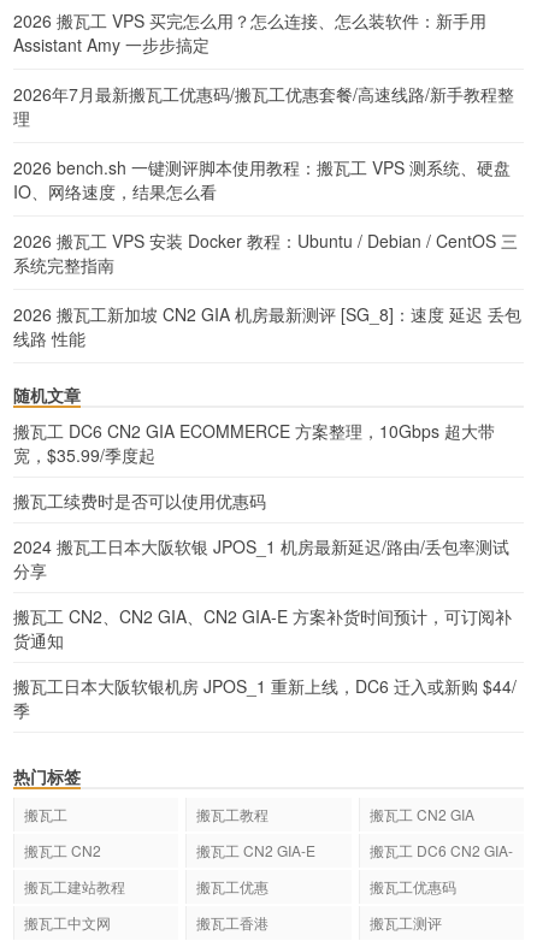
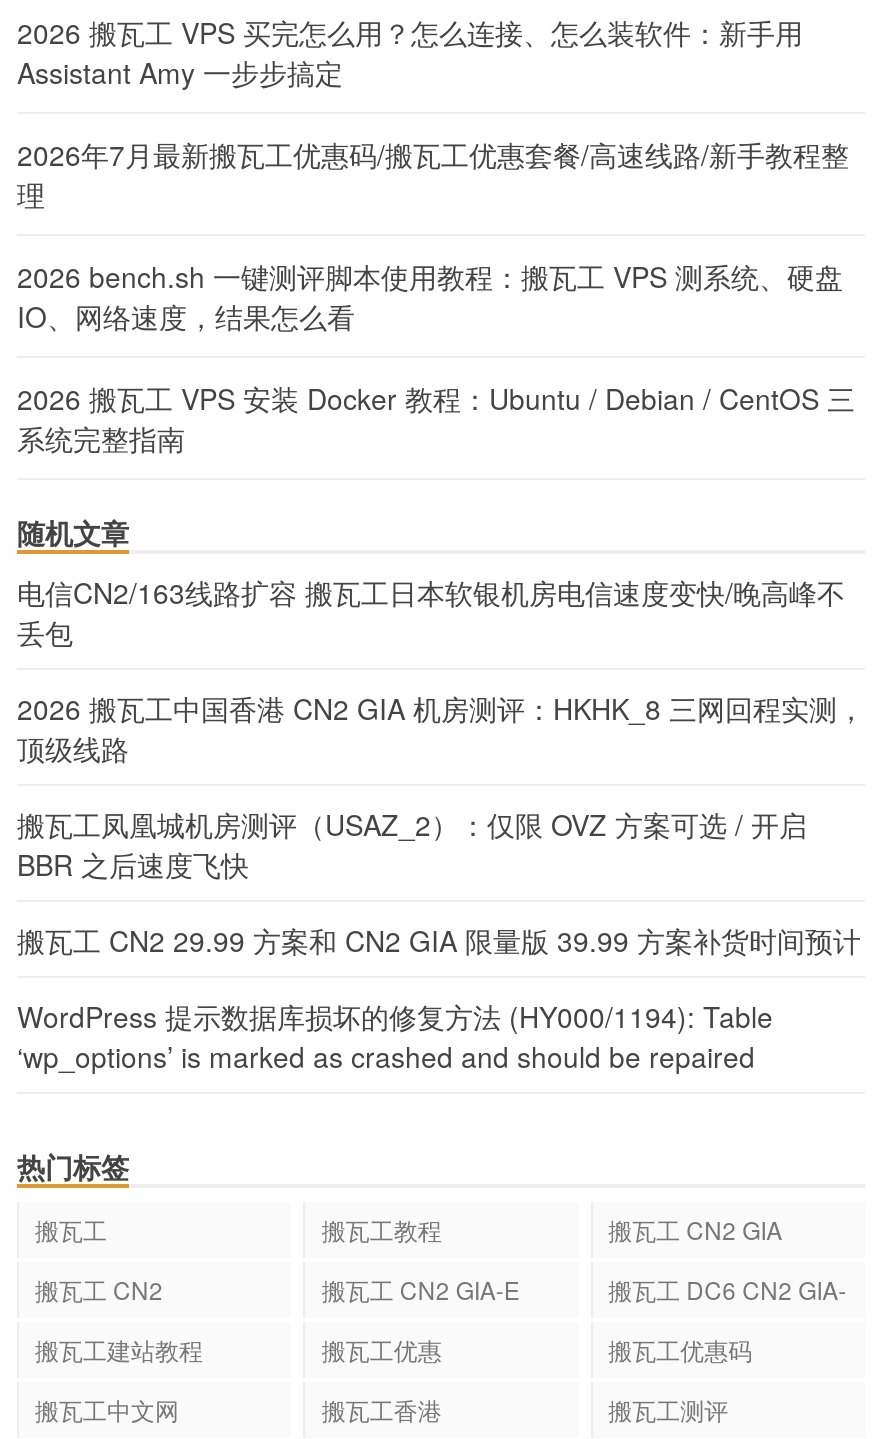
[13,302,521,350] 2026 搬瓦工新加坡 CN2 GIA 机房最新测评 [SG_8]：速度 延迟 丢包 | 线路 性能 -> none
[13,419,495,467] 搬瓦工 DC6 CN2 GIA ECOMMERCE 方案整理，10Gbps 超大带 | 宽，$35.99/季度起 -> [17,571,845,651] 电信CN2/163线路扩容 搬瓦工日本软银机房电信速度变快/晚高峰不 | 丢包
[13,489,266,513] 搬瓦工续费时是否可以使用优惠码 -> [17,687,865,767] 2026 搬瓦工中国香港 CN2 GIA 机房测评：HKHK_8 三网回程实测， | 顶级线路
[13,534,509,582] 2024 搬瓦工日本大阪软银 JPOS_1 机房最新延迟/路由/丢包率测试 | 分享 -> [17,803,807,883] 搬瓦工凤凰城机房测评（USAZ_2）：仅限 OVZ 方案可选 / 开启 | BBR 之后速度飞快
[13,604,512,652] 搬瓦工 CN2、CN2 GIA、CN2 GIA-E 方案补货时间预计，可订阅补 | 货通知 -> [17,919,861,959] 搬瓦工 CN2 29.99 方案和 CN2 GIA 限量版 39.99 方案补货时间预计
[13,674,517,722] 搬瓦工日本大阪软银机房 JPOS_1 重新上线，DC6 迁入或新购 $44/ | 季 -> [17,995,773,1075] WordPress 提示数据库损坏的修复方法 (HY000/1194): Table | ‘wp_options’ is marked as crashed and should be repaired

